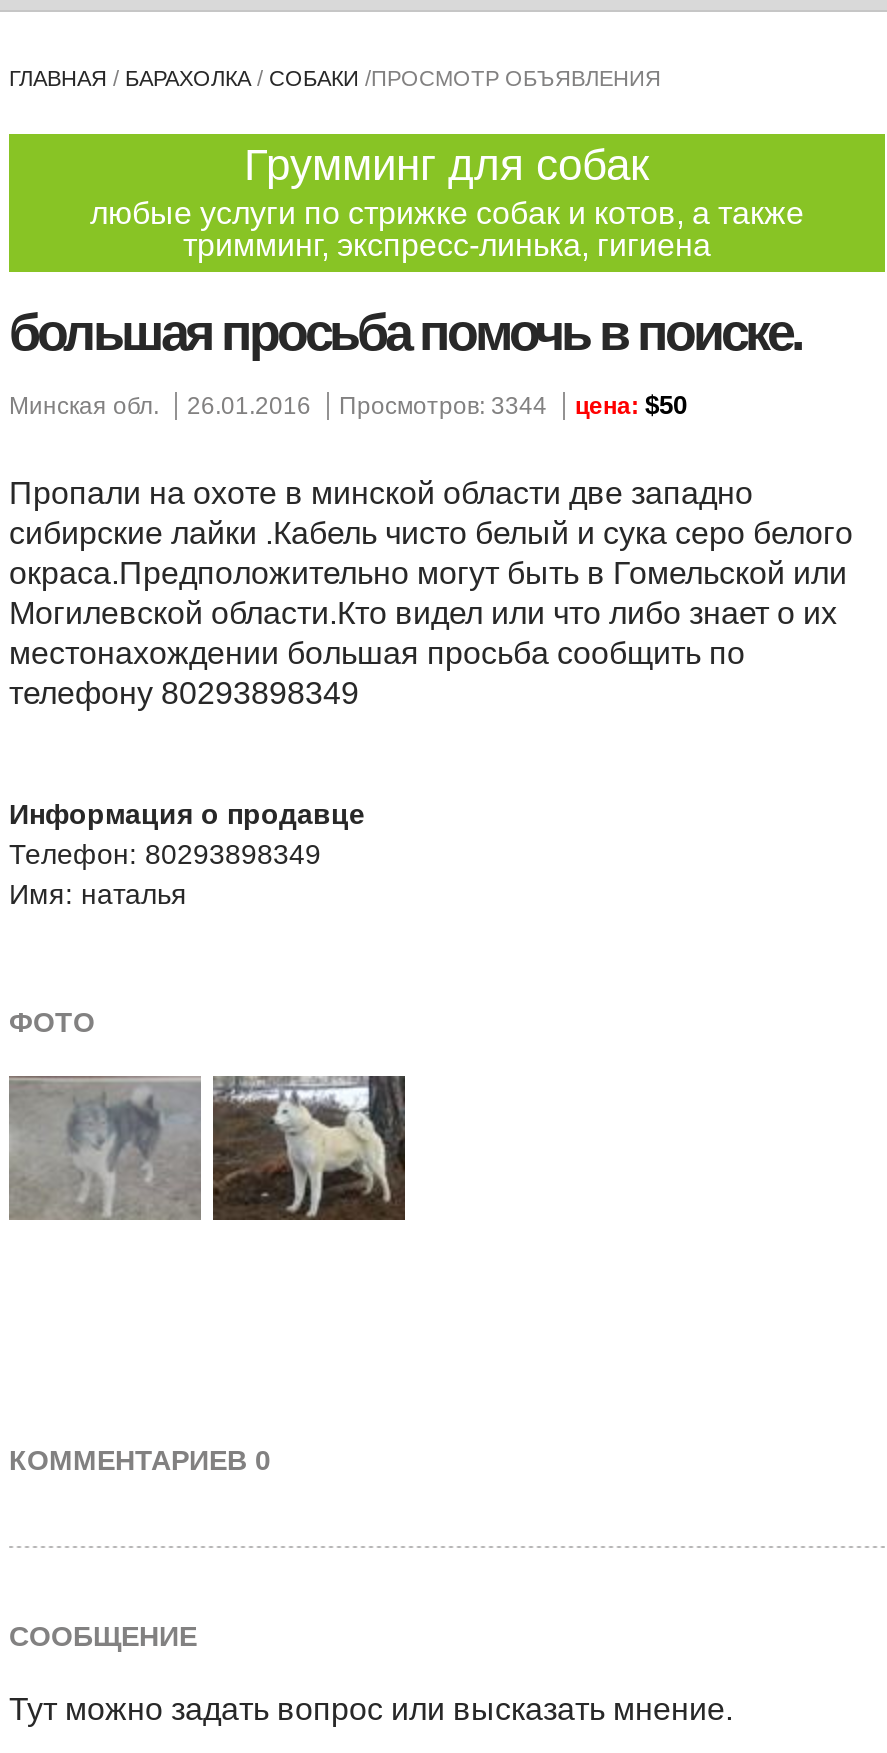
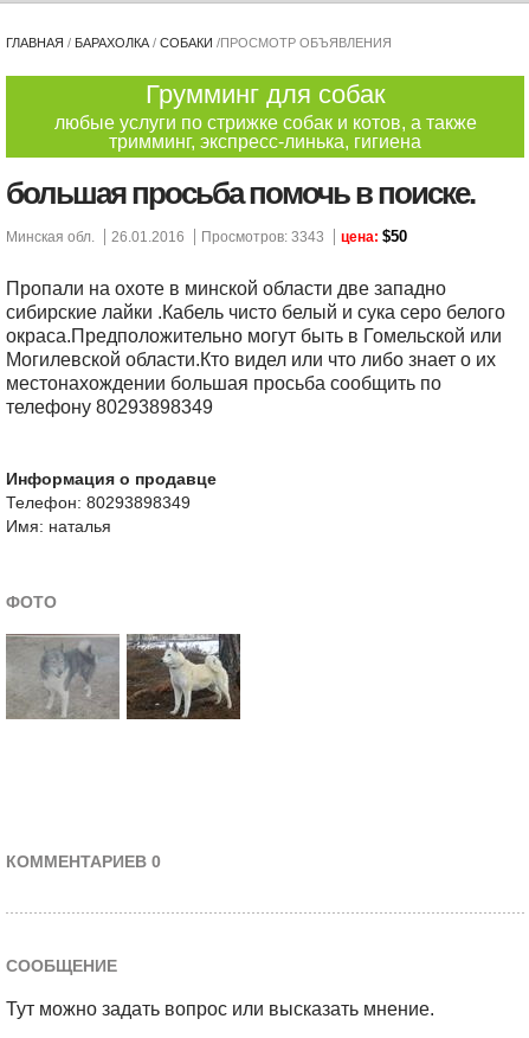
[9,390,687,420] Минская обл. 26.01.2016 Просмотров: 3344 цена: $50 -> [6,228,407,245] Минская обл. 26.01.2016 Просмотров: 3343 цена: $50

